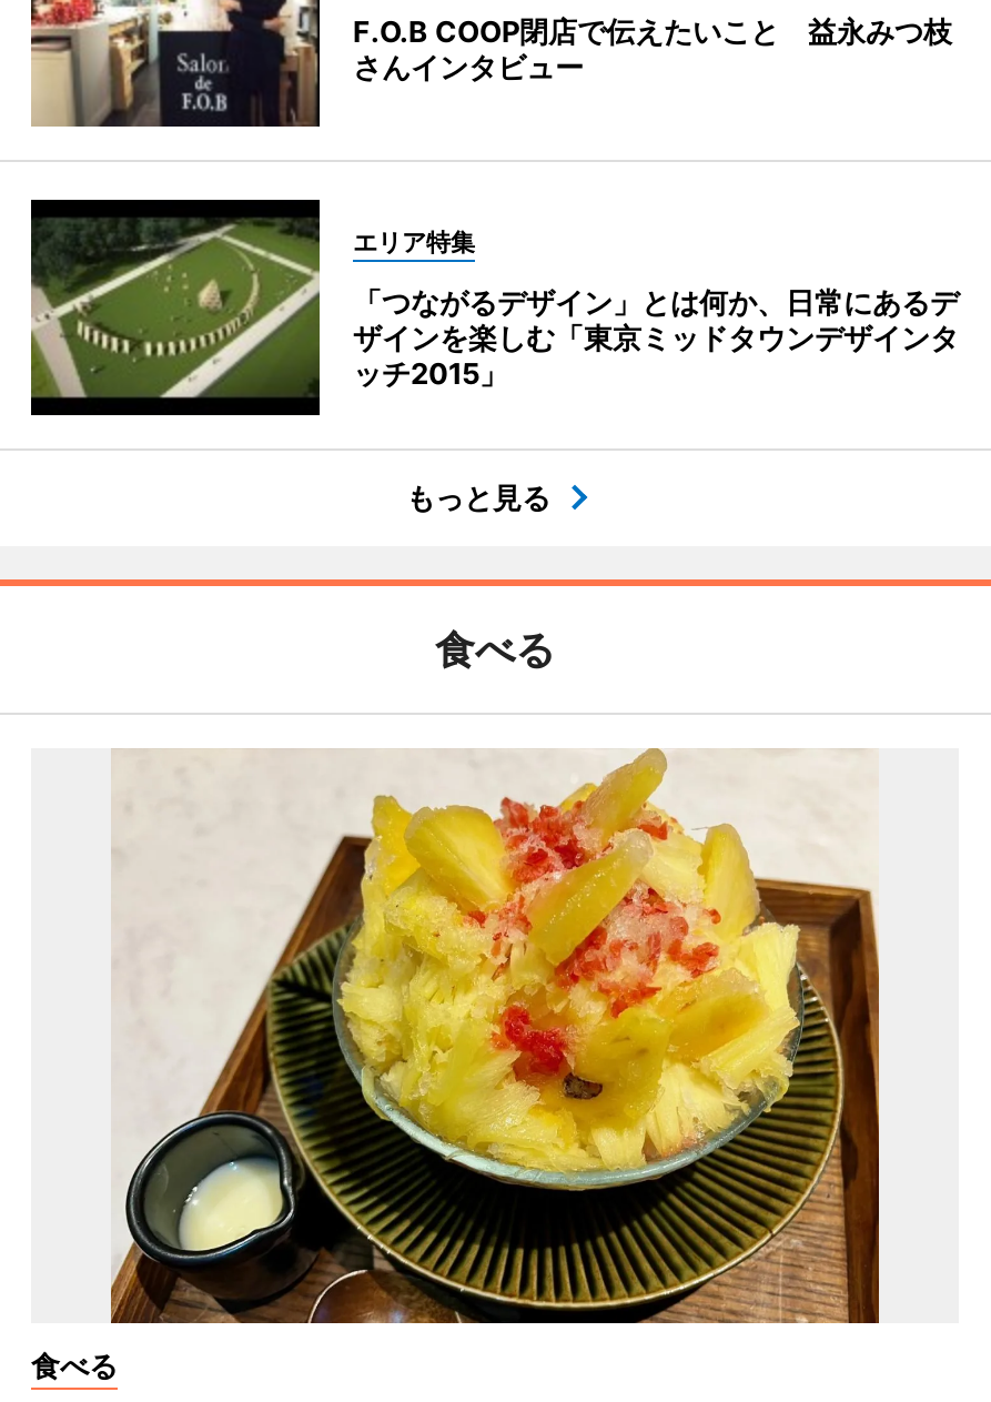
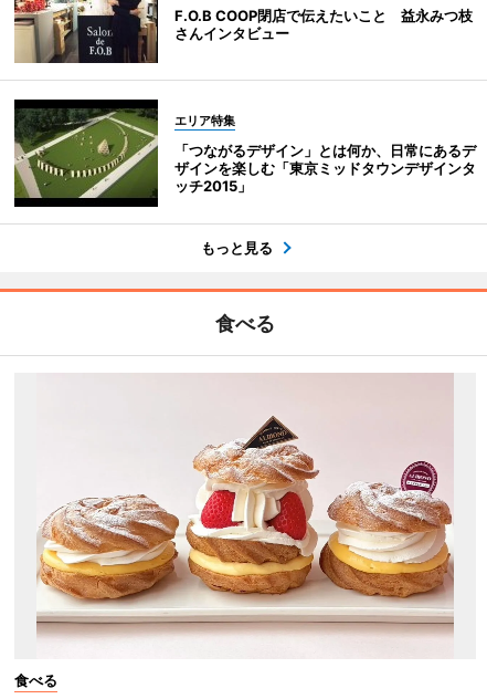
[75,748,914,1325] [image] -> [35,374,455,659] [image]

